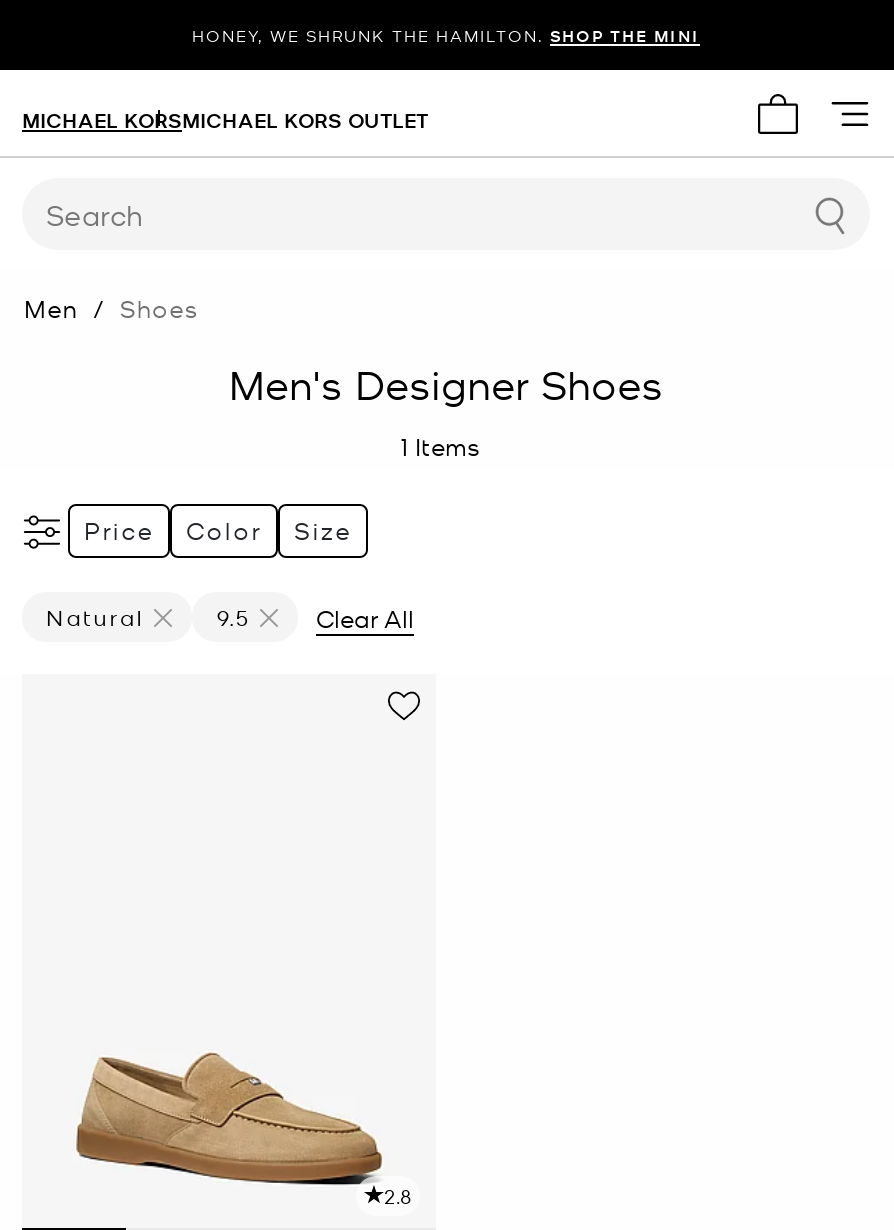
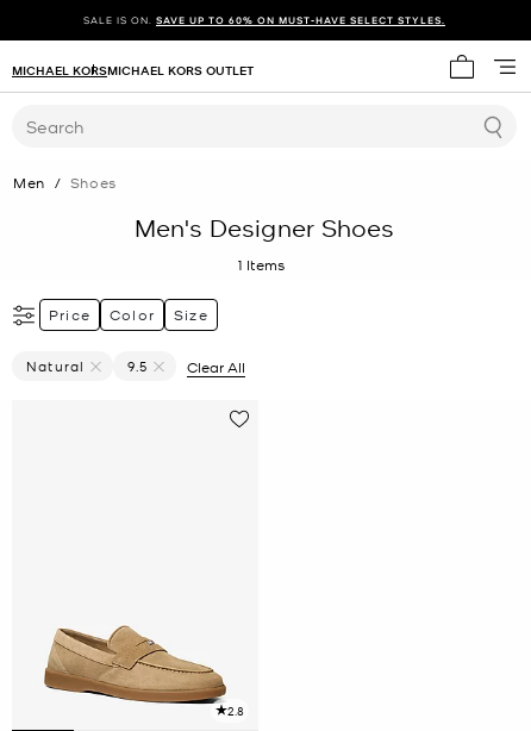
[192,24,700,46] HONEY, WE SHRUNK THE HAMILTON. SHOP THE MINI -> [83,13,445,26] SALE IS ON. SAVE UP TO 60% ON MUST-HAVE SELECT STYLES.

